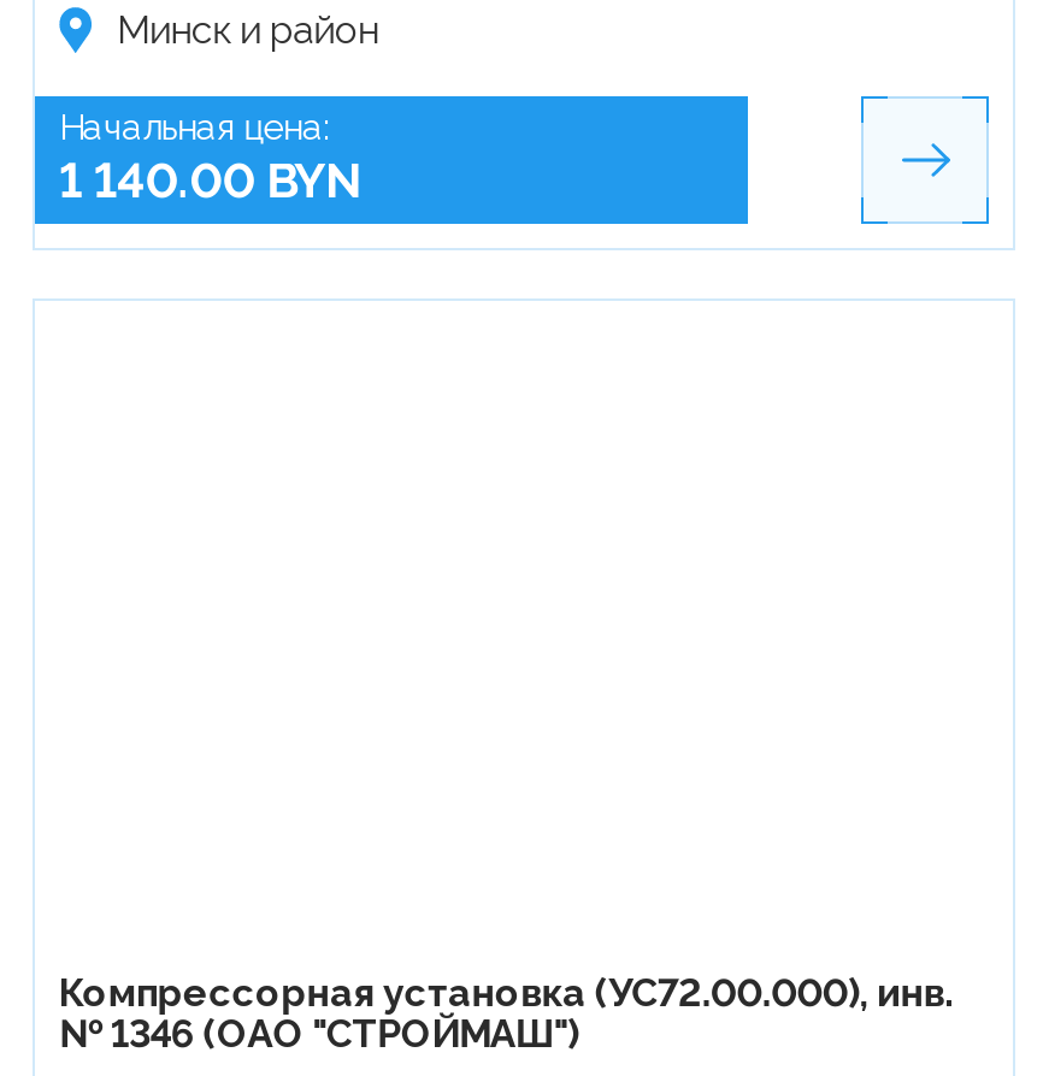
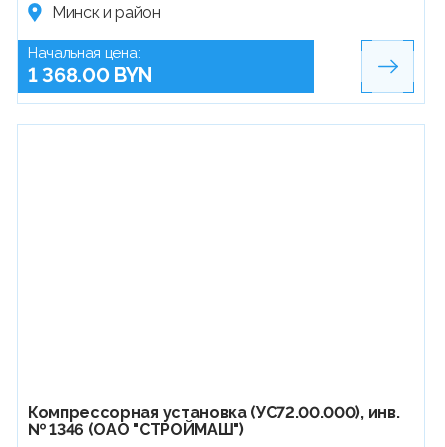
[59,153,358,210] 1 140.00 BYN -> [28,63,152,87] 1 368.00 BYN

